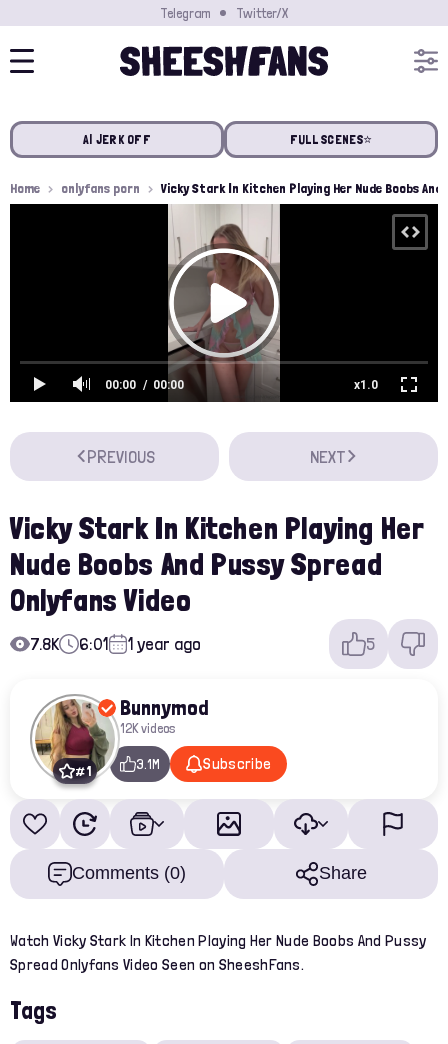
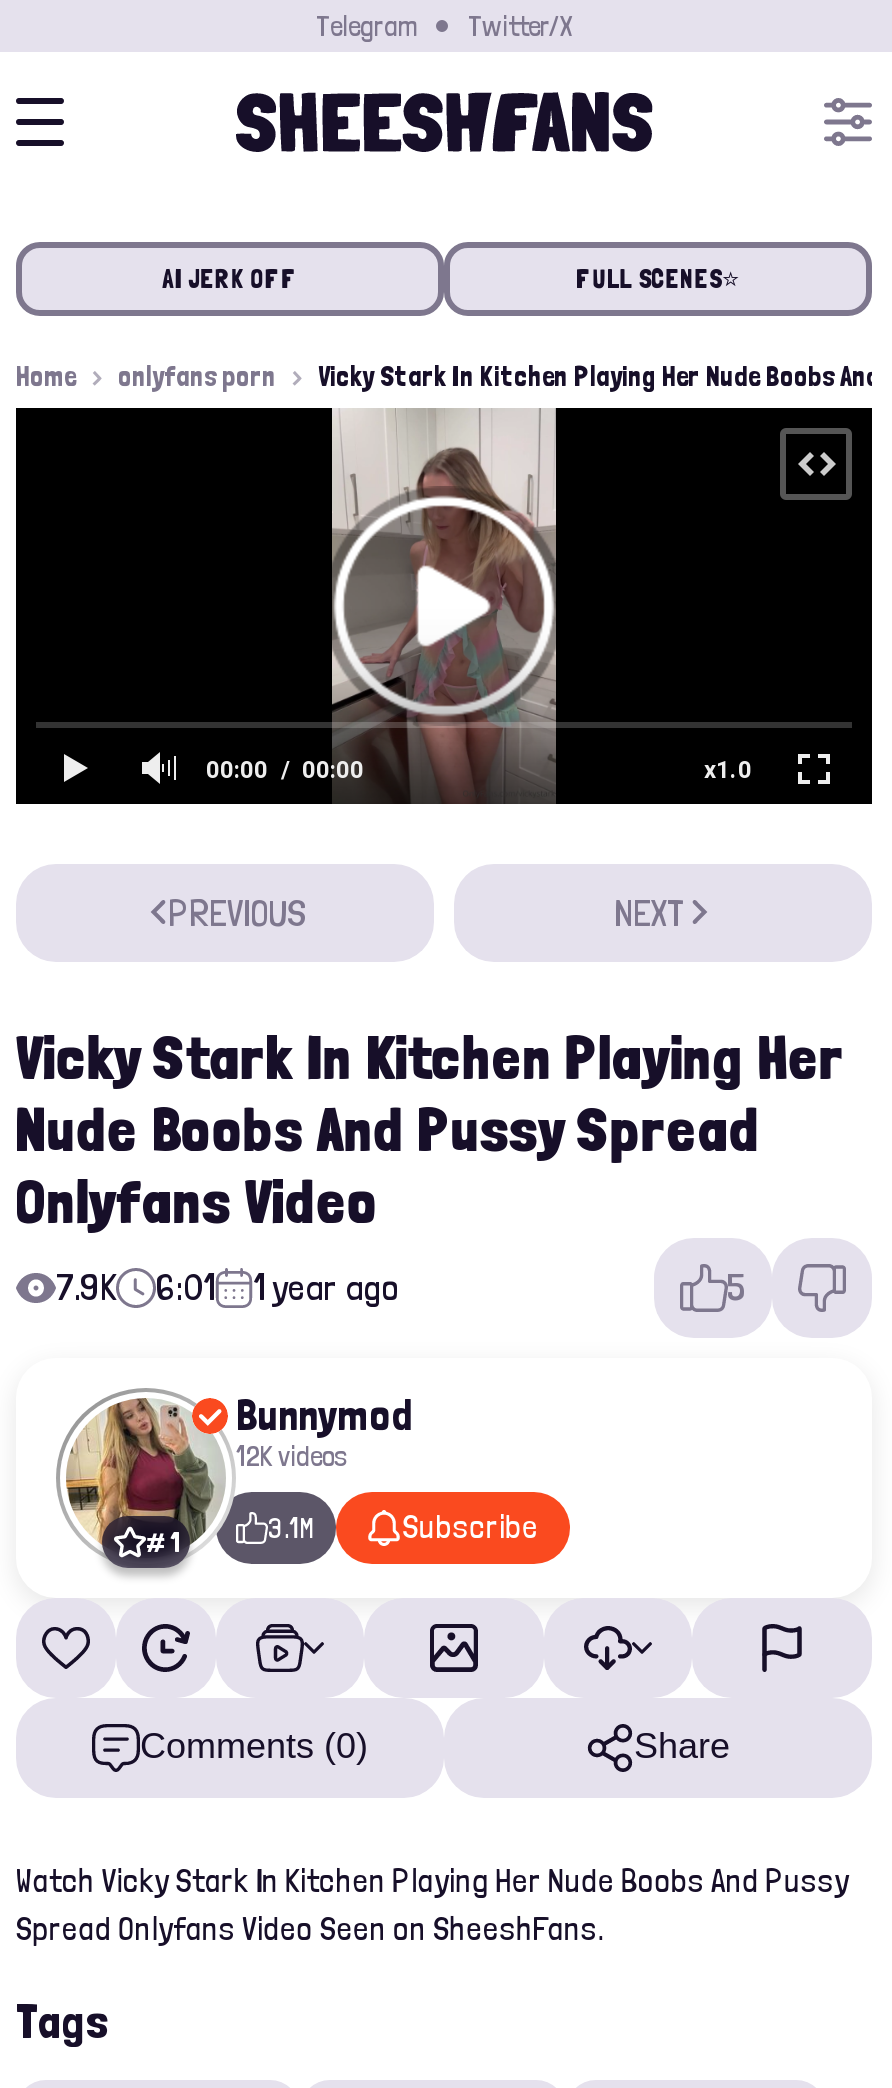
[30,633,201,654] 7.8K 6:01 1 year ago -> [56,1267,400,1309] 7.9K 6:01 1 year ago

